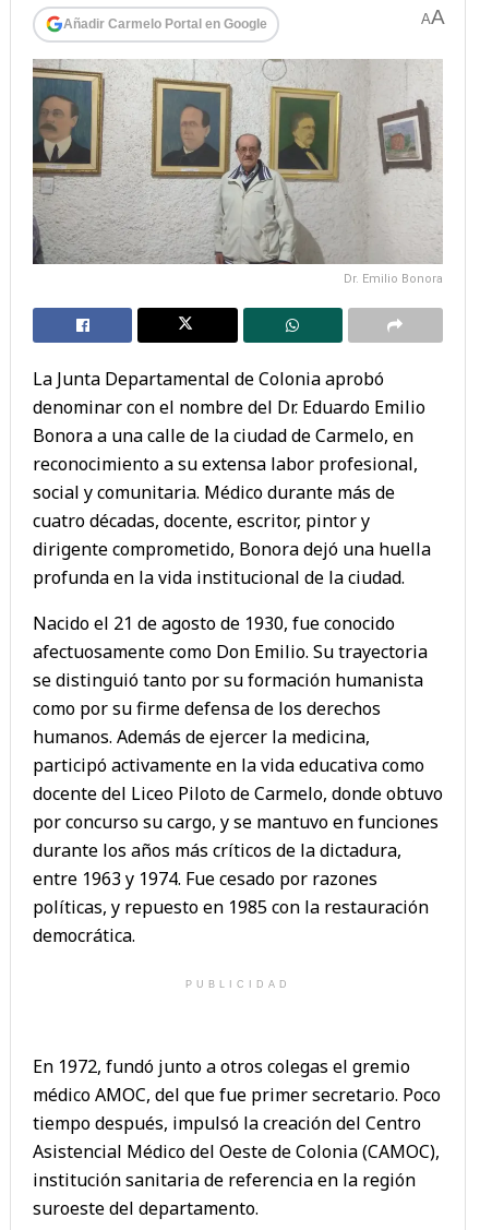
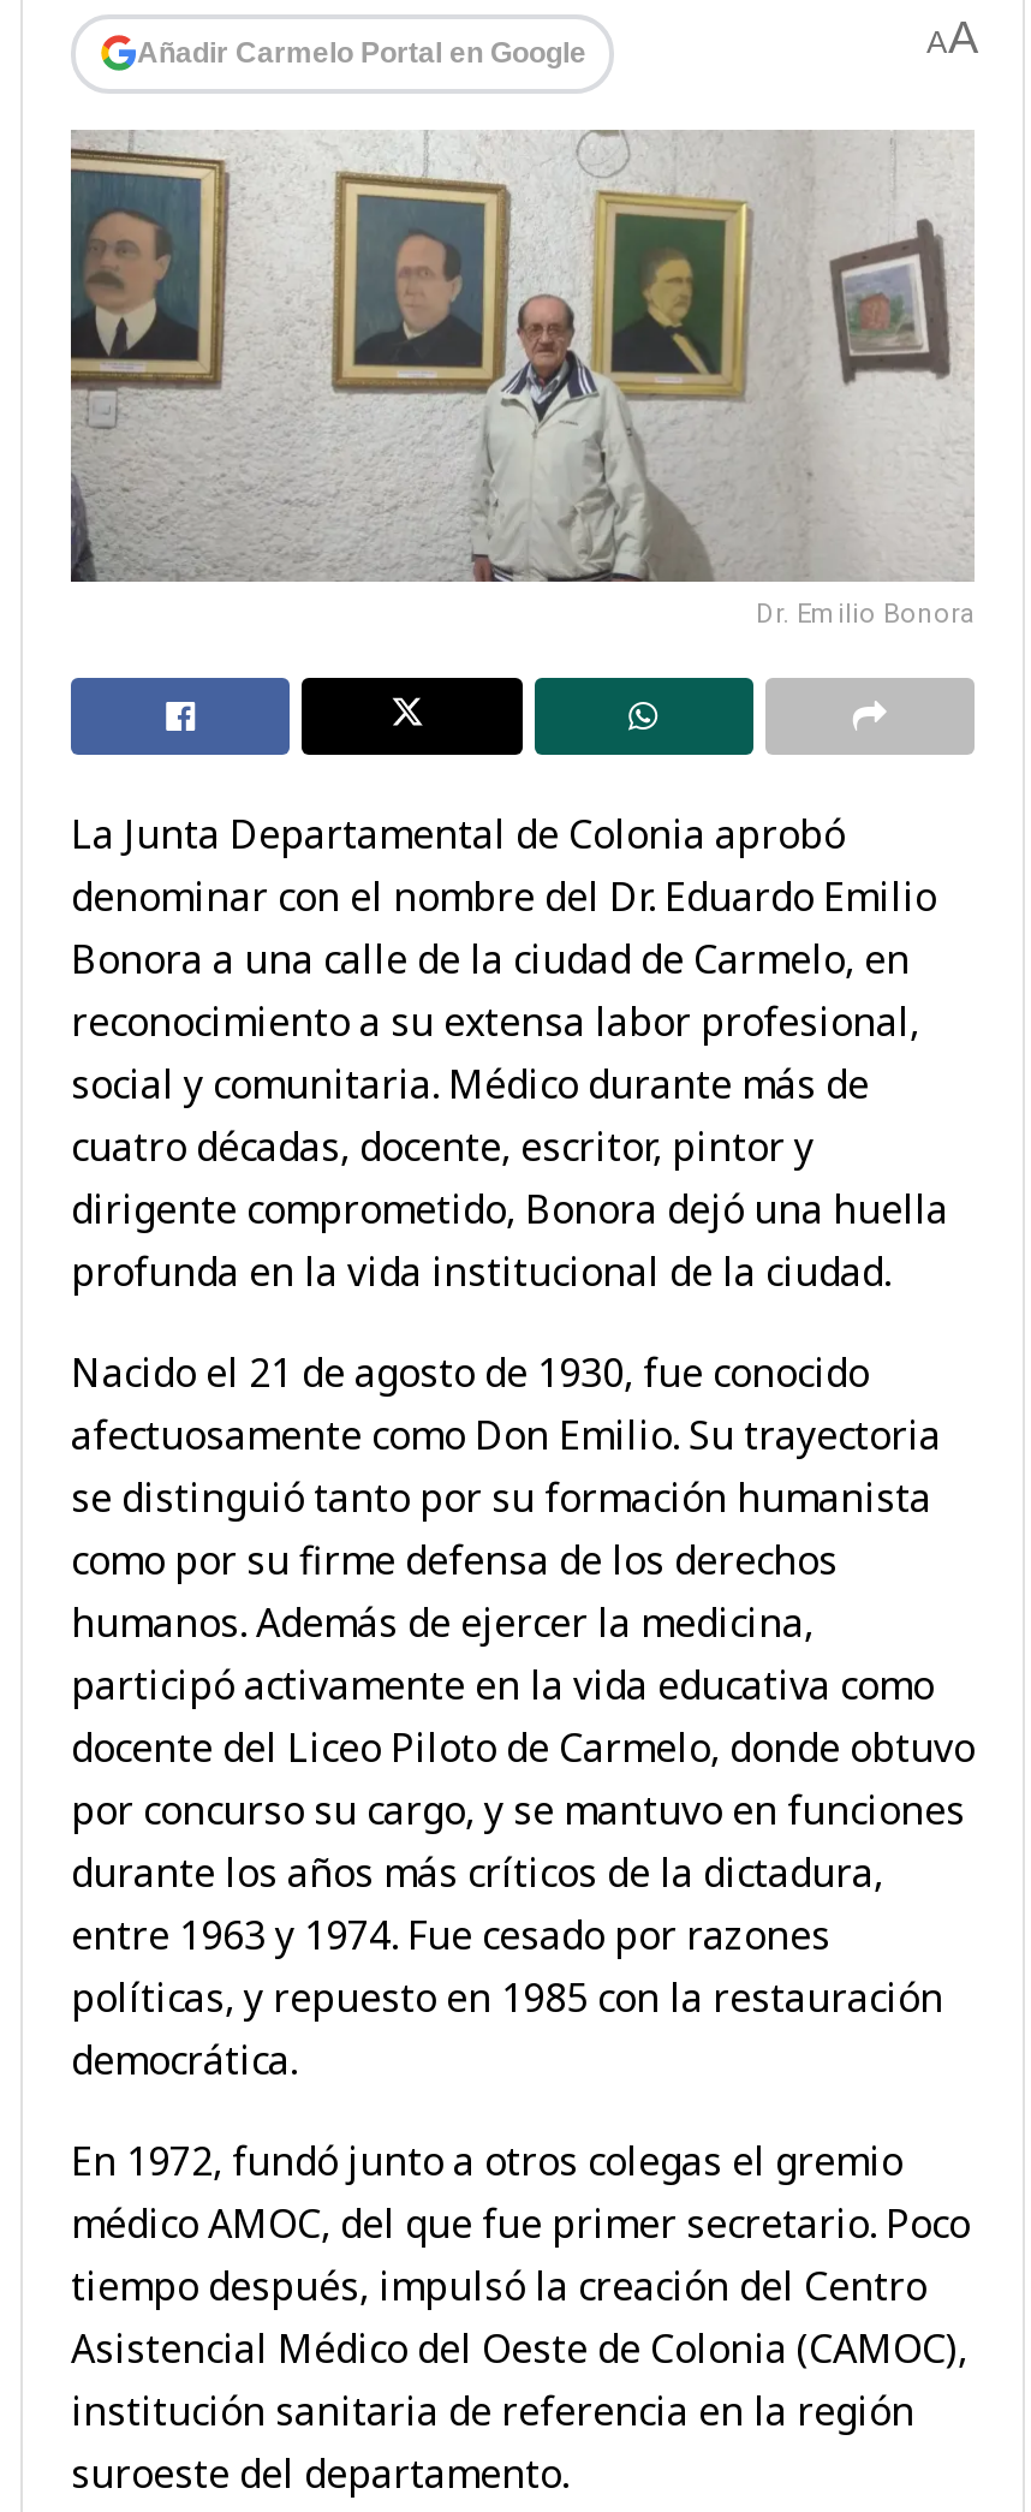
[185,979,291,989] PUBLICIDAD -> none

